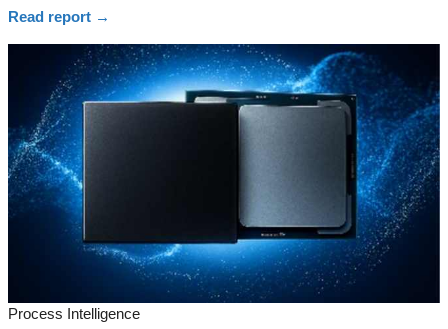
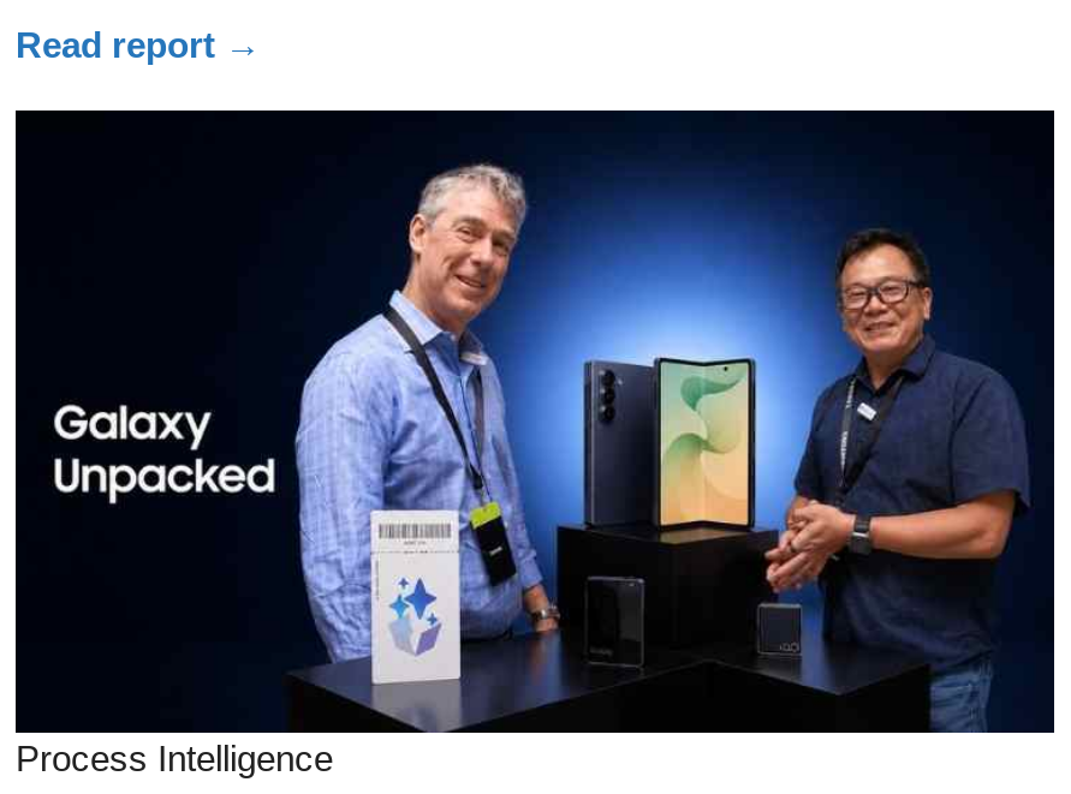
[7,43,441,304] [image] -> [13,111,1057,735] [image]

